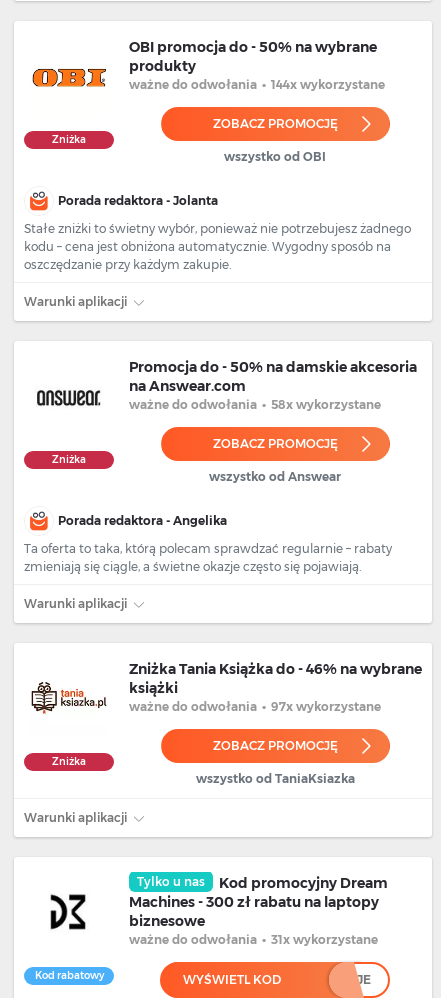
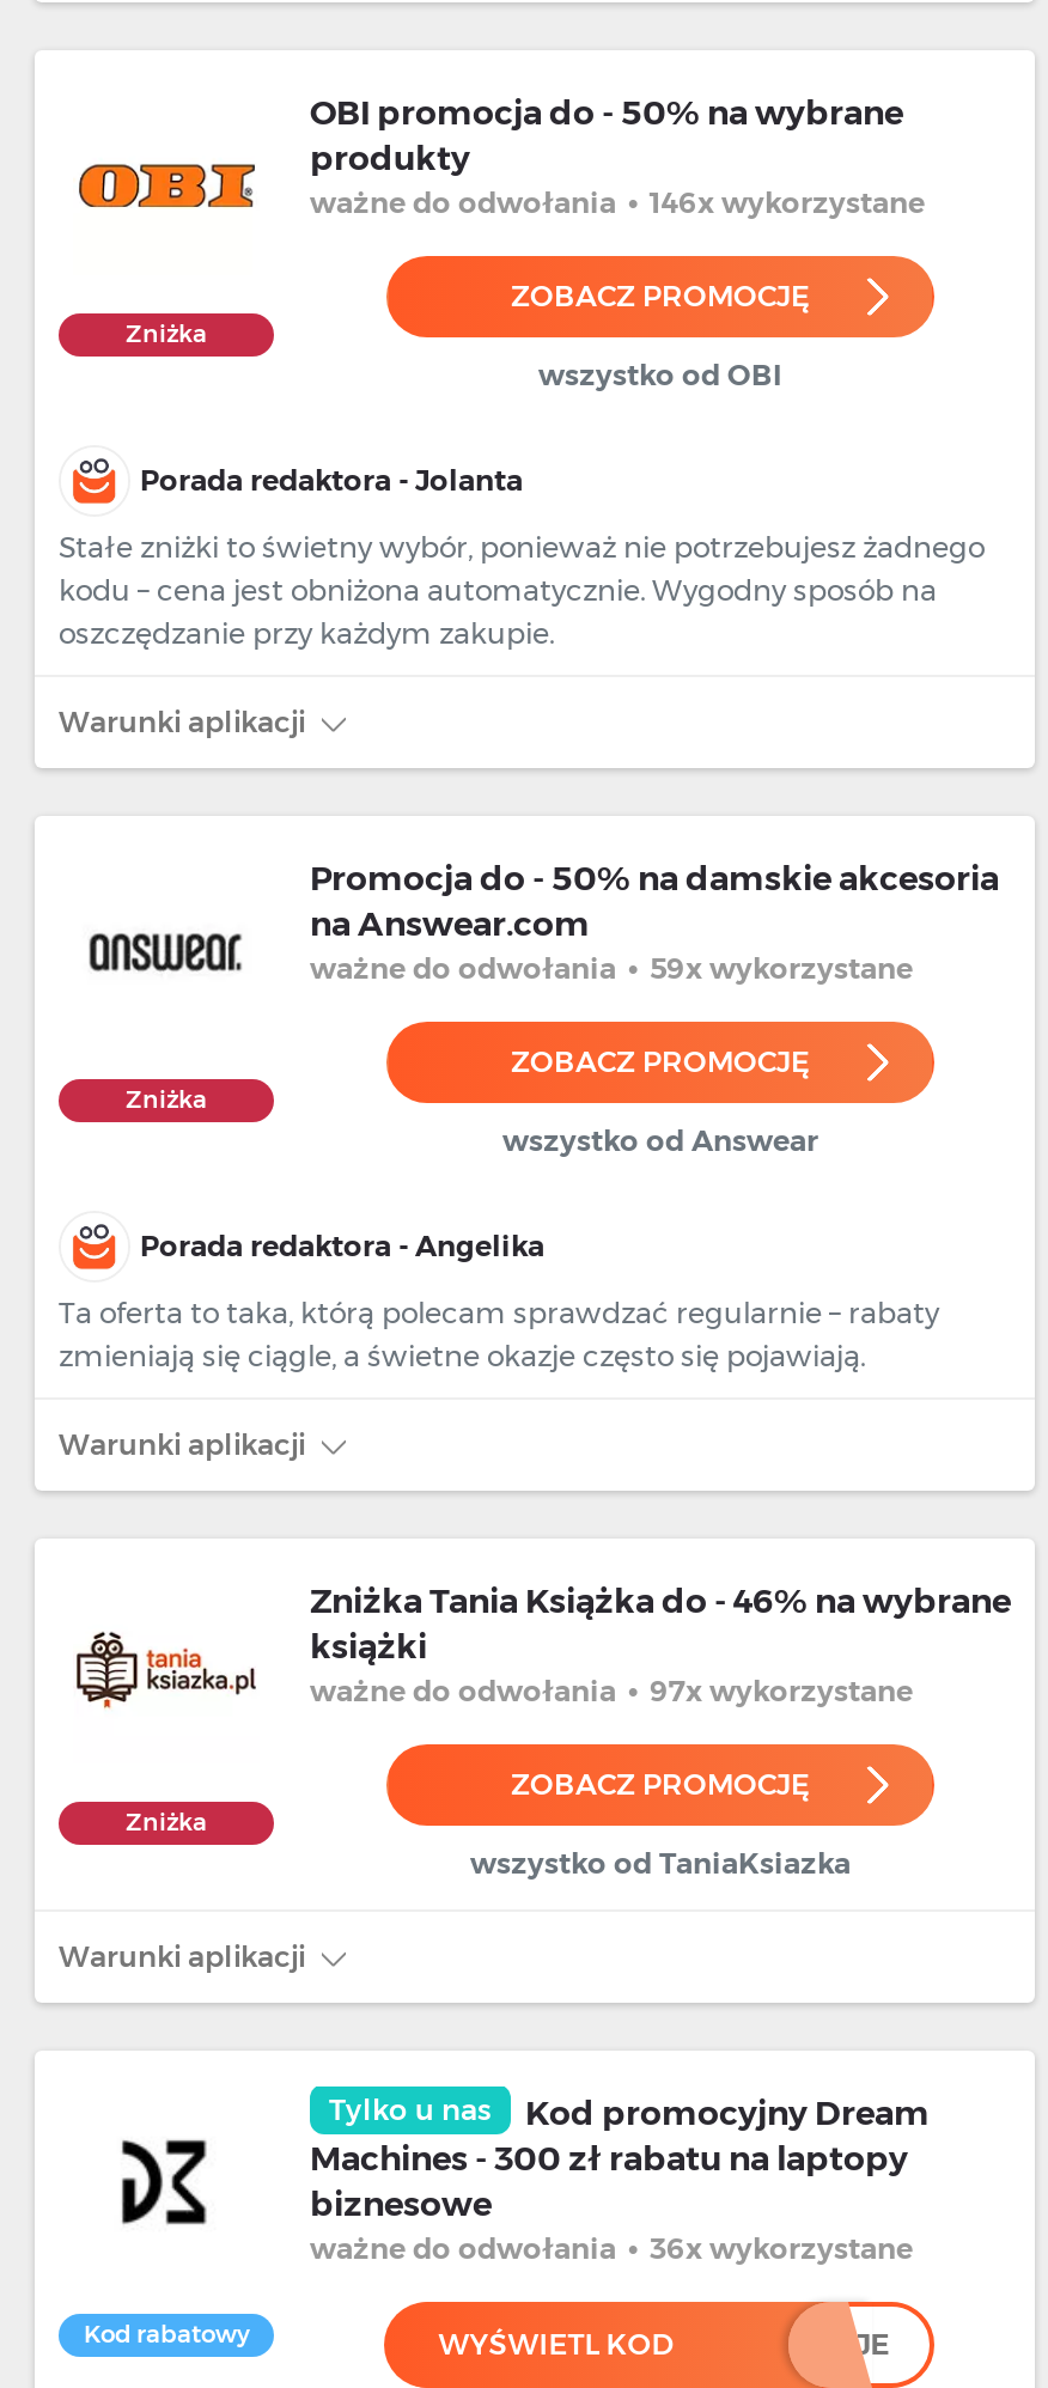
[129,77,385,92] ważne do odwołania • 144x wykorzystane -> [310,184,925,220] ważne do odwołania • 146x wykorzystane
[129,397,381,412] ważne do odwołania • 58x wykorzystane -> [310,950,913,986] ważne do odwołania • 59x wykorzystane
[129,932,378,947] ważne do odwołania • 31x wykorzystane -> [310,2230,913,2266] ważne do odwołania • 36x wykorzystane

